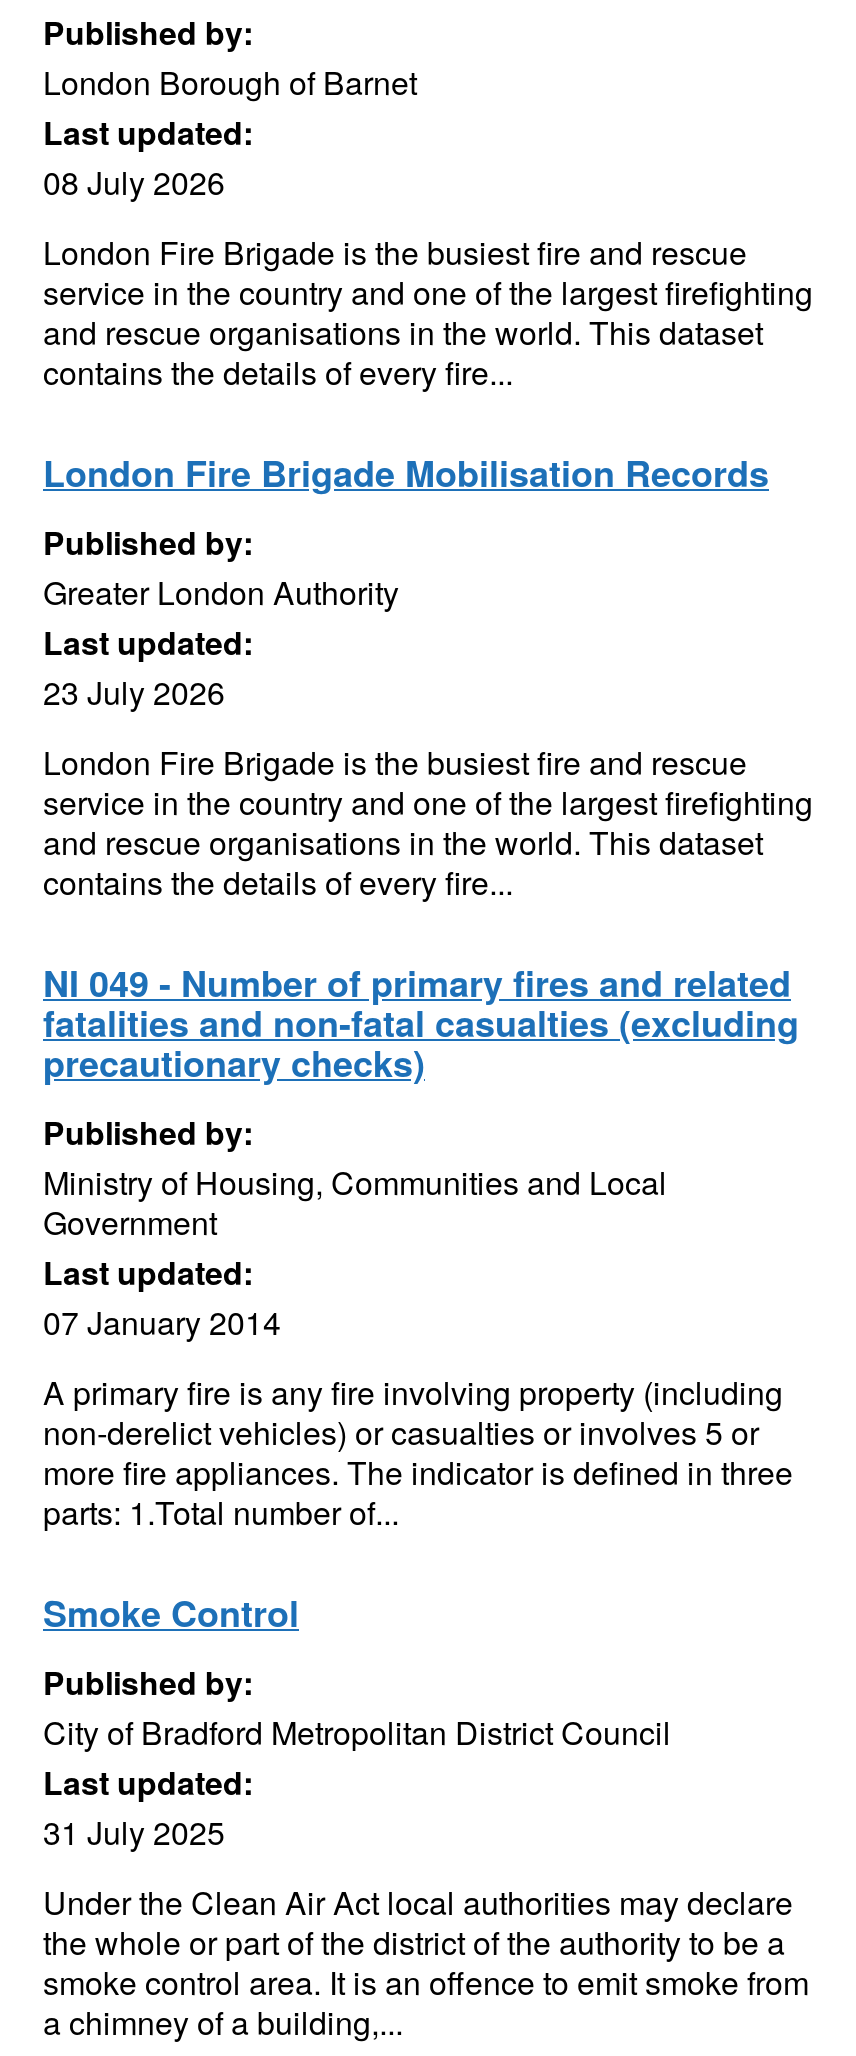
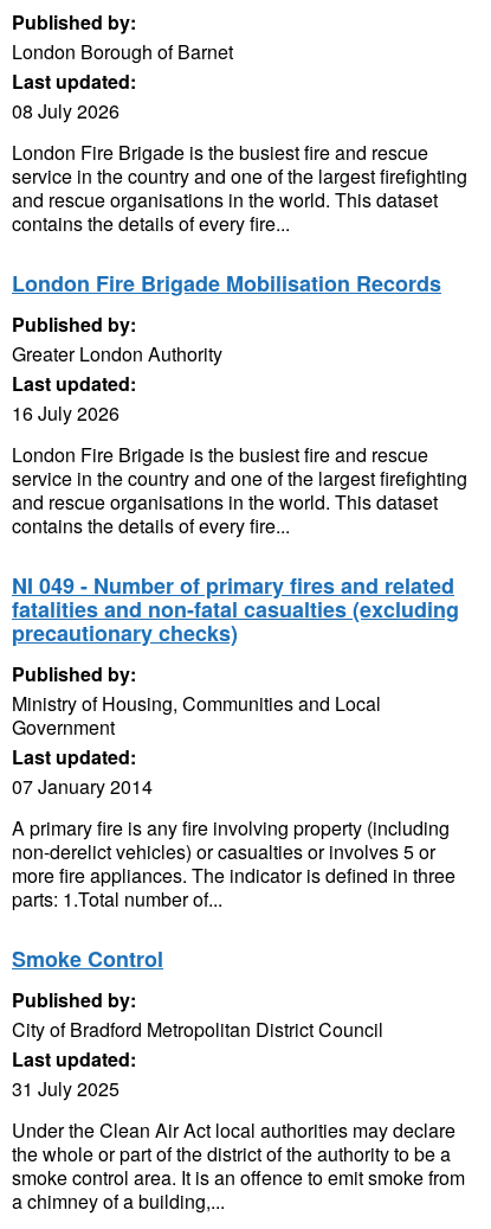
[43,669,225,715] 23 July 2026 -> [12,399,119,427] 16 July 2026

